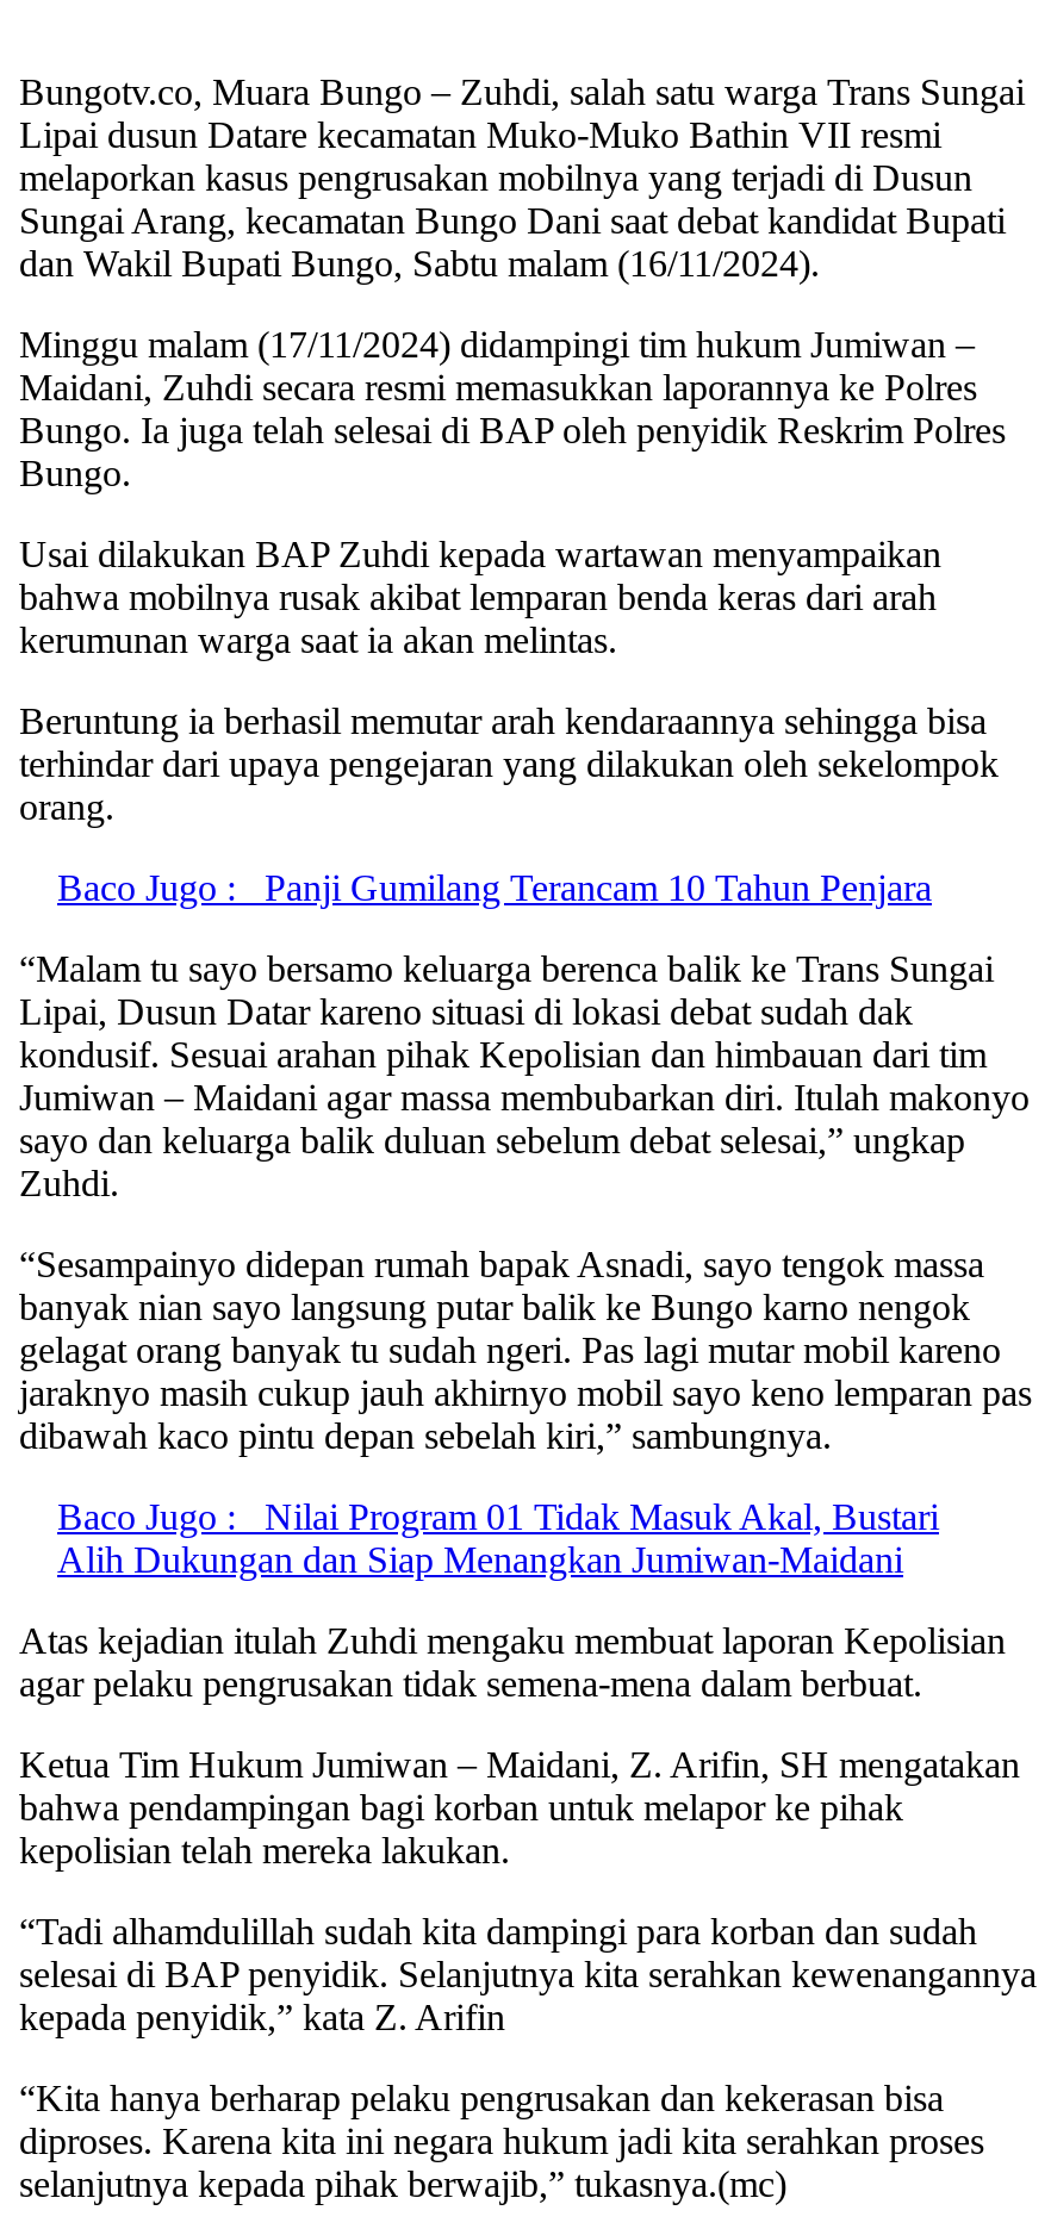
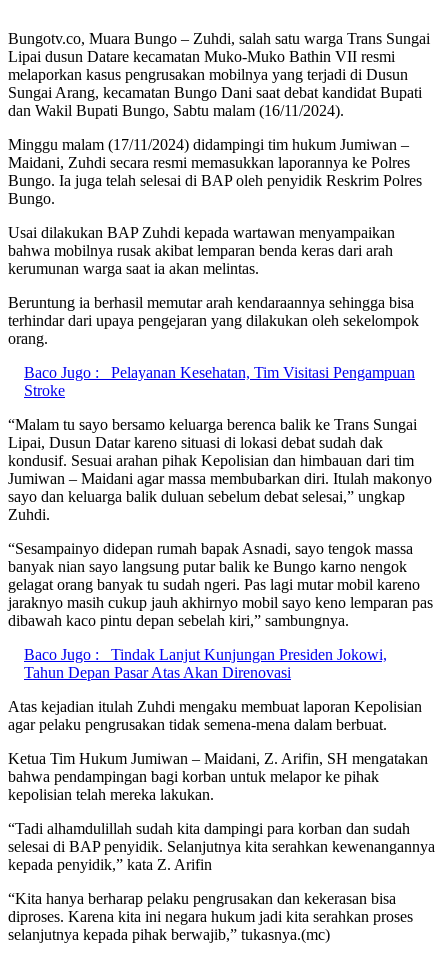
[57,867,932,908] Baco Jugo : Panji Gumilang Terancam 10 Tahun Penjara -> [24,364,415,399] Baco Jugo : Pelayanan Kesehatan, Tim Visitasi Pengampuan | Stroke
[57,1496,939,1579] Baco Jugo : Nilai Program 01 Tidak Masuk Akal, Bustari | Alih Dukungan dan Siap Menangkan Jumiwan-Maidani -> [24,646,387,681] Baco Jugo : Tindak Lanjut Kunjungan Presiden Jokowi, | Tahun Depan Pasar Atas Akan Direnovasi

